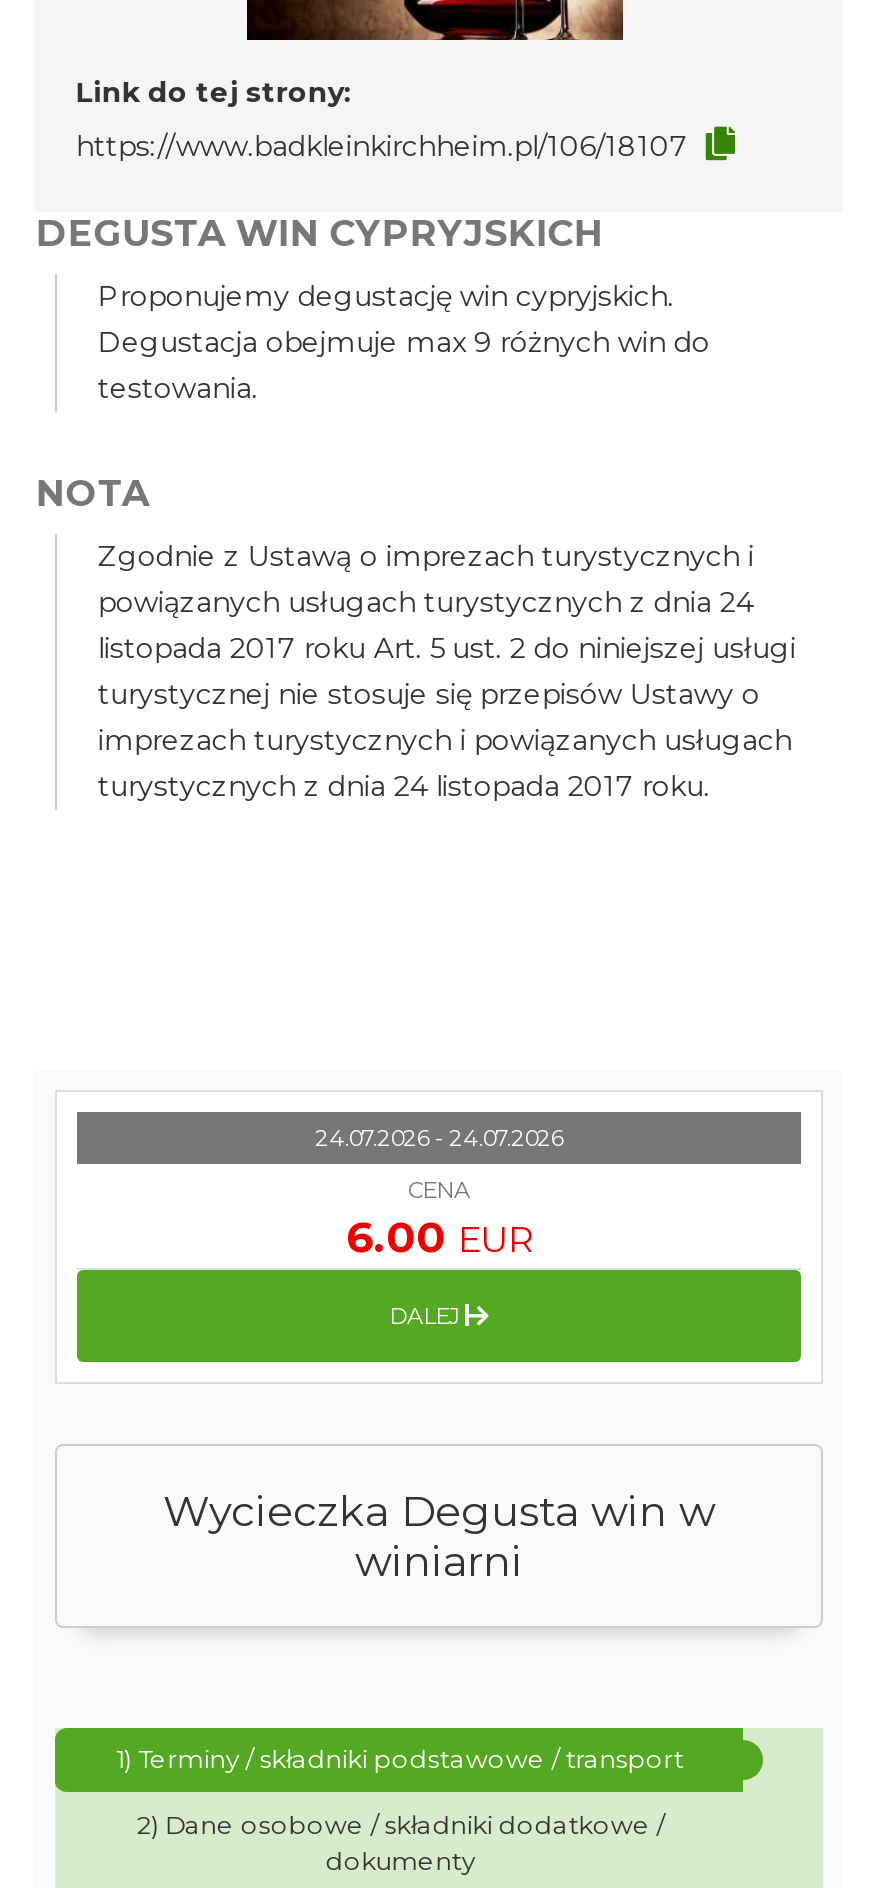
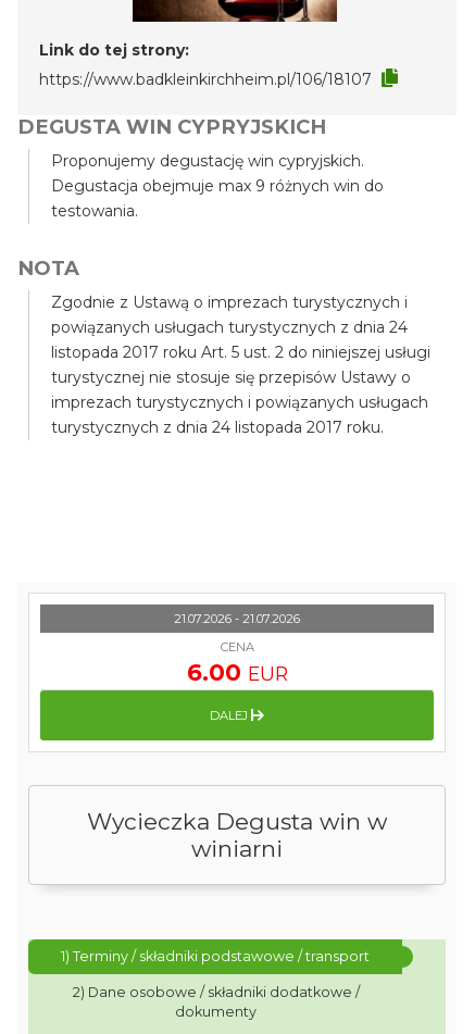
[315,1124,563,1152] 24.07.2026 - 24.07.2026 -> [174,611,300,626] 21.07.2026 - 21.07.2026

